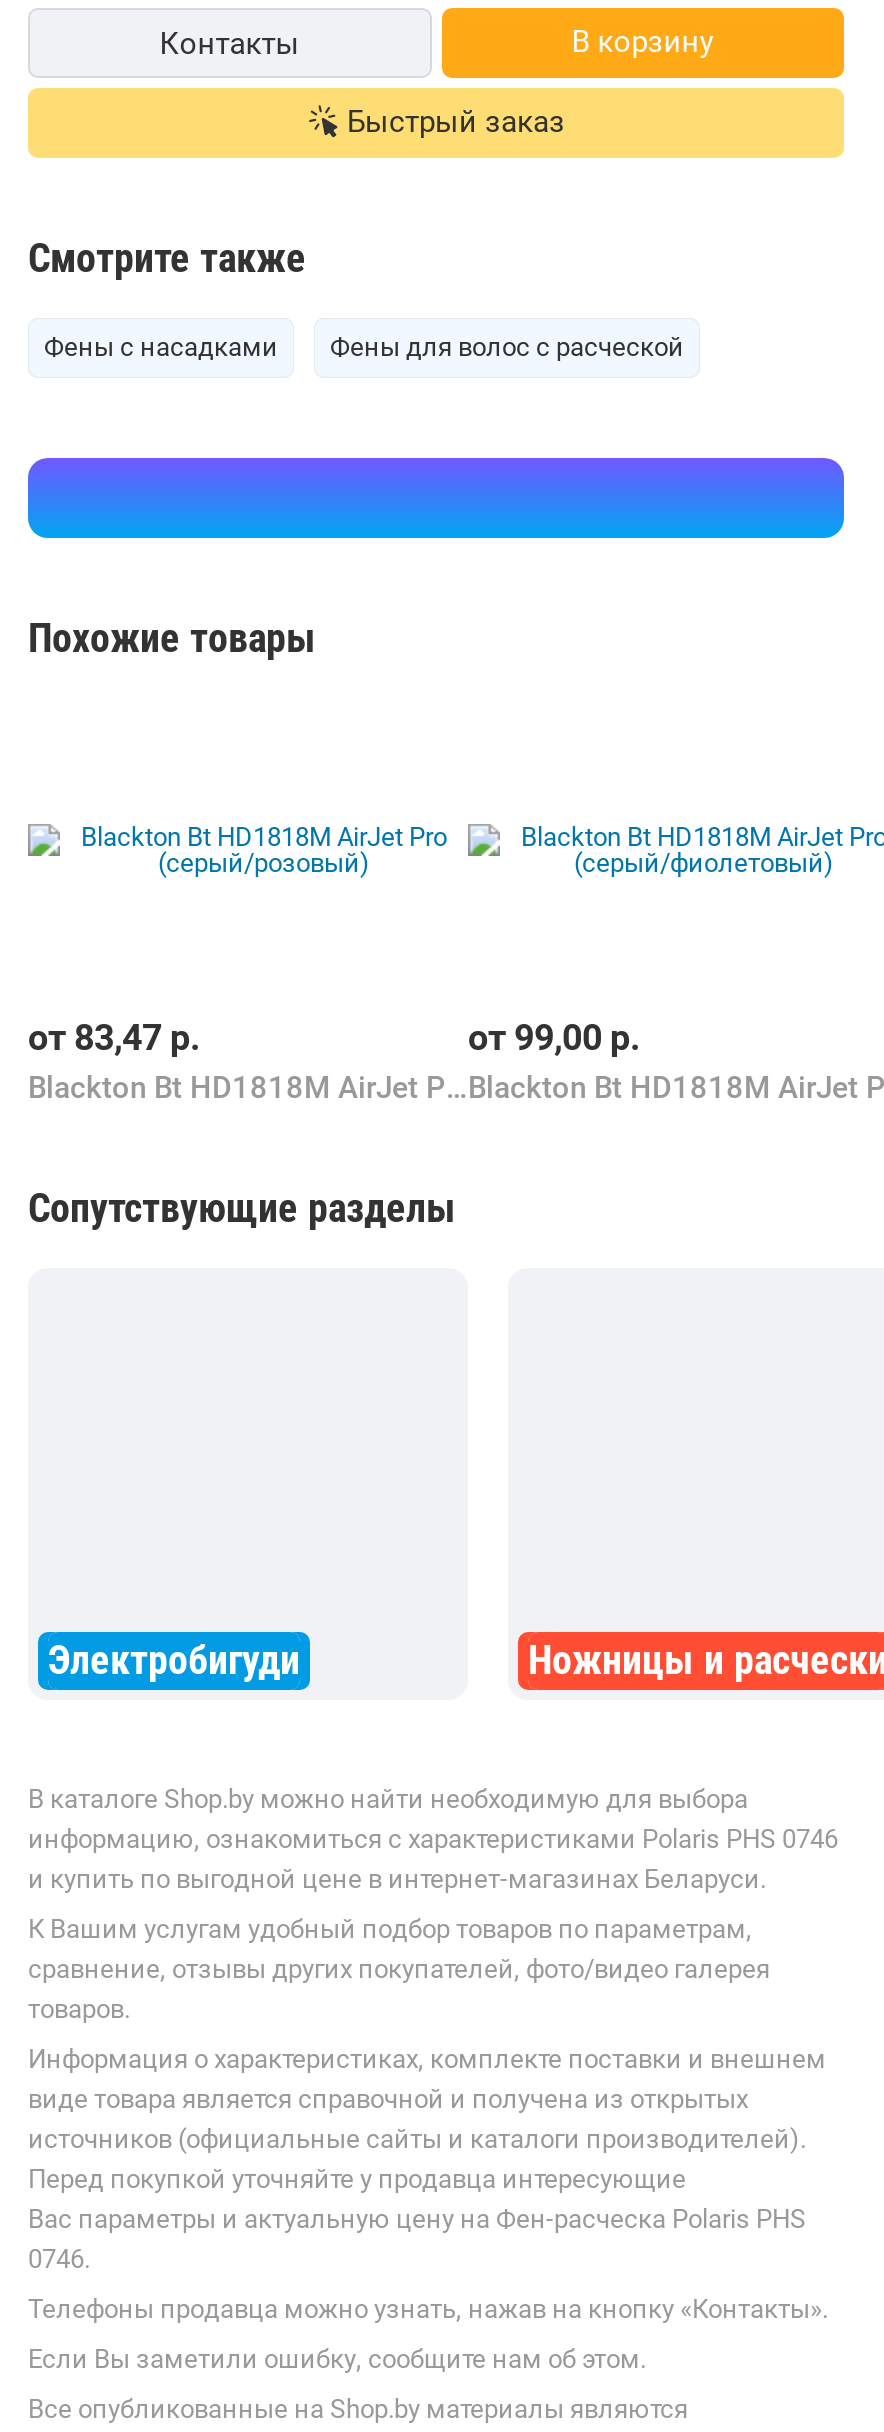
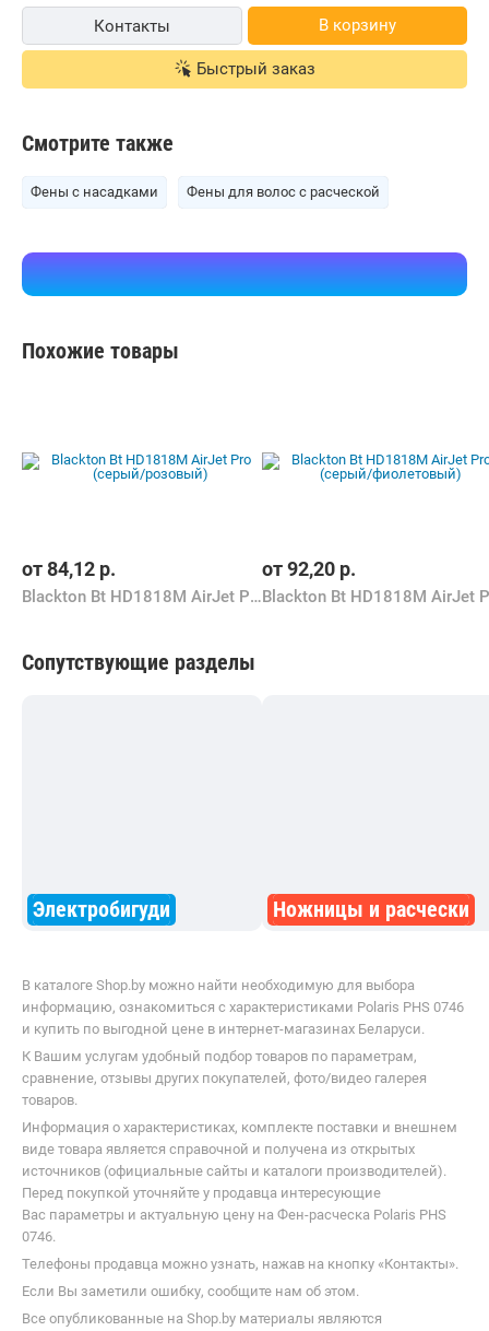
[28,1016,200,1058] от 83,47 р. -> [22,558,116,580] от 84,12 р.
[468,1016,640,1058] от 99,00 р. -> [262,558,356,580] от 92,20 р.

